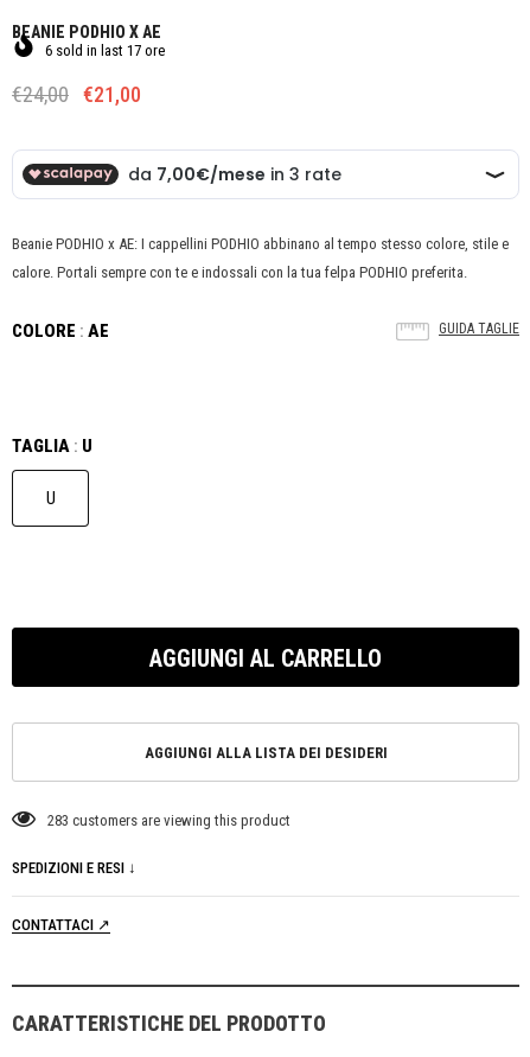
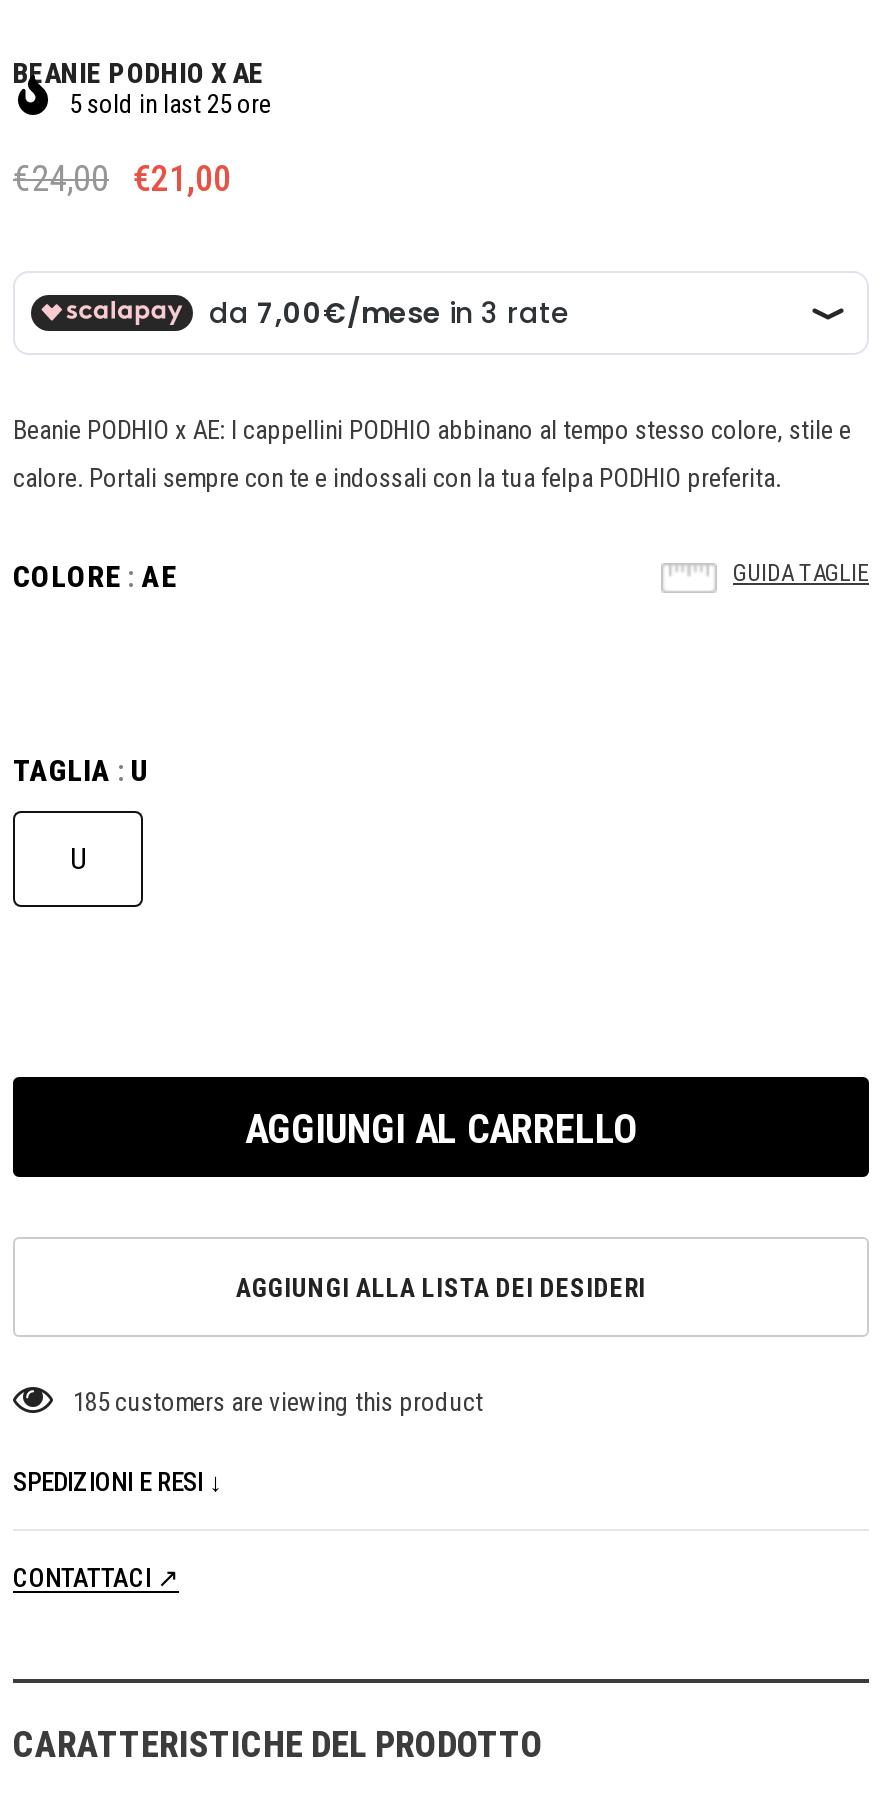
[45,42,165,60] 6 sold in last 17 ore -> [69,90,271,120] 5 sold in last 25 ore
[47,811,290,829] 283 customers are viewing this product -> [73,1387,483,1417] 185 customers are viewing this product

